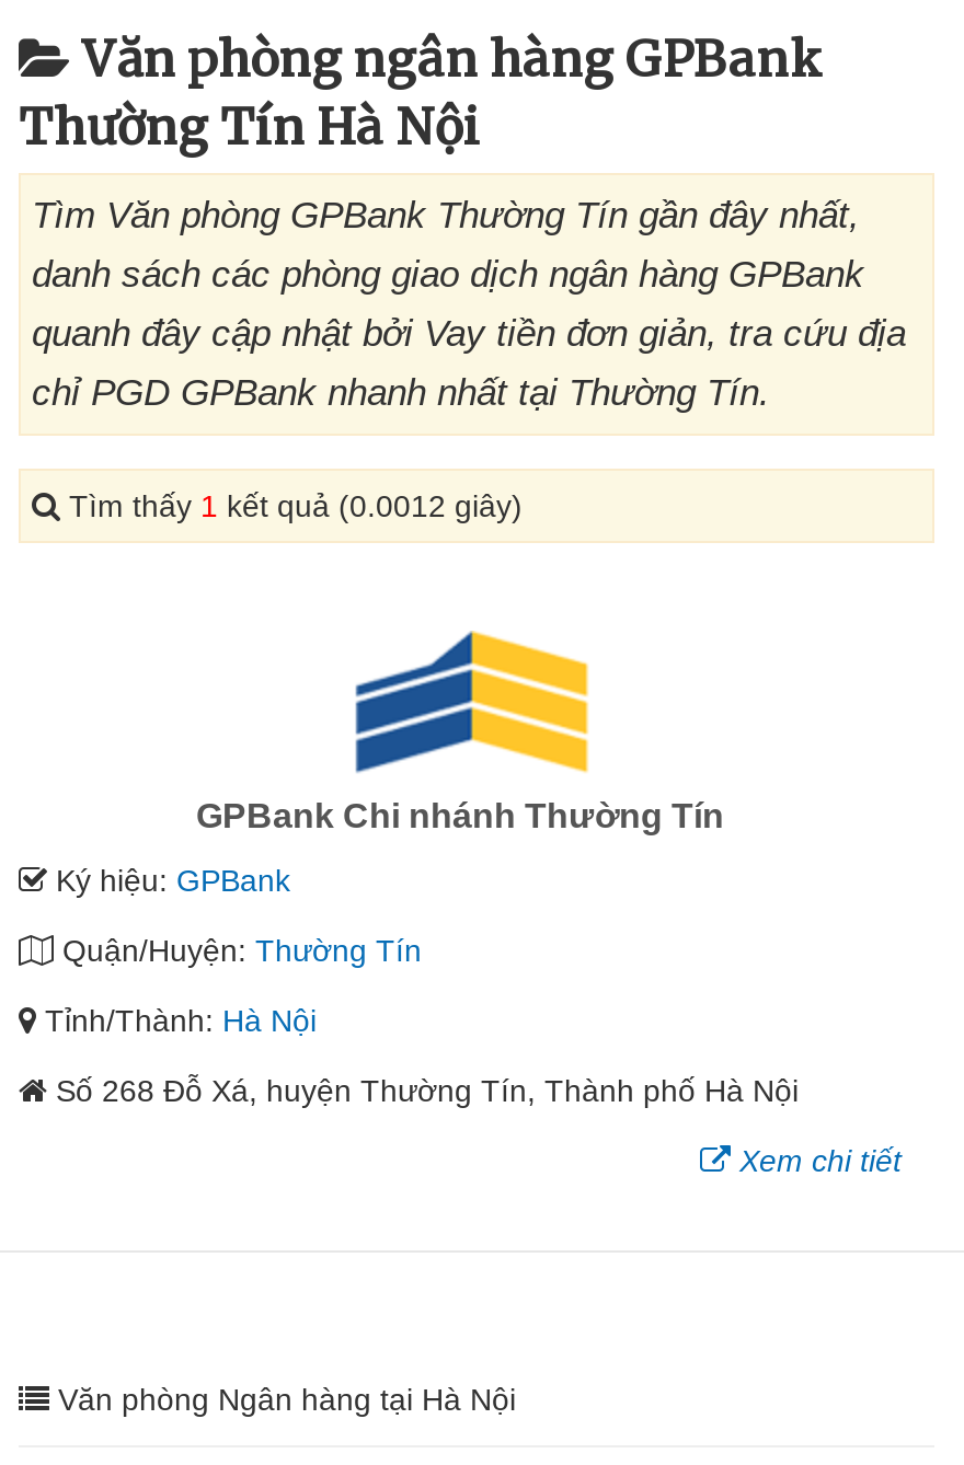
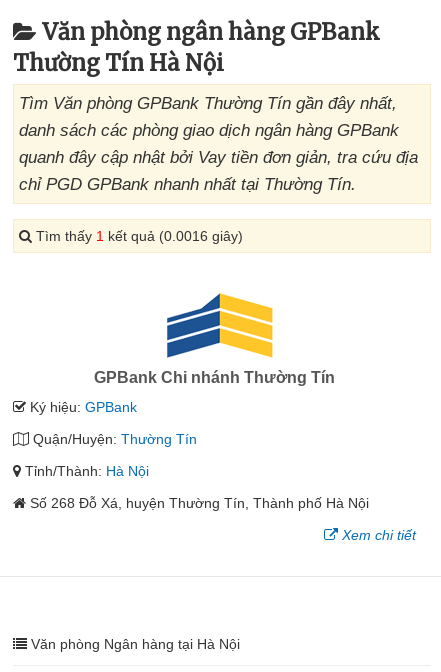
[60,488,523,523] Tìm thấy 1 kết quả (0.0012 giây) -> [32,228,243,244] Tìm thấy 1 kết quả (0.0016 giây)

